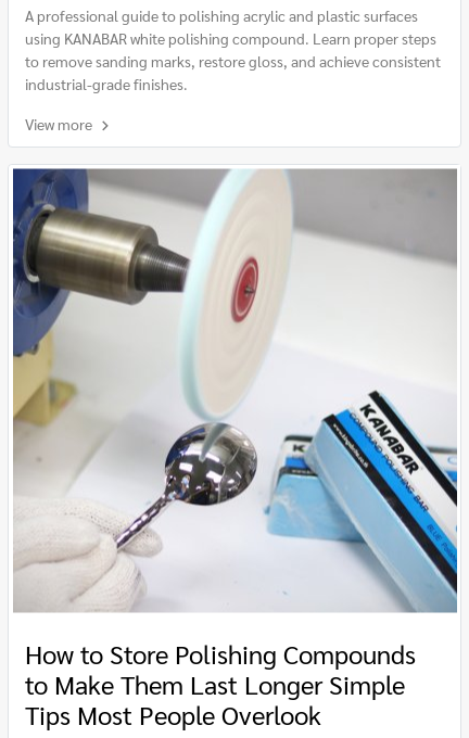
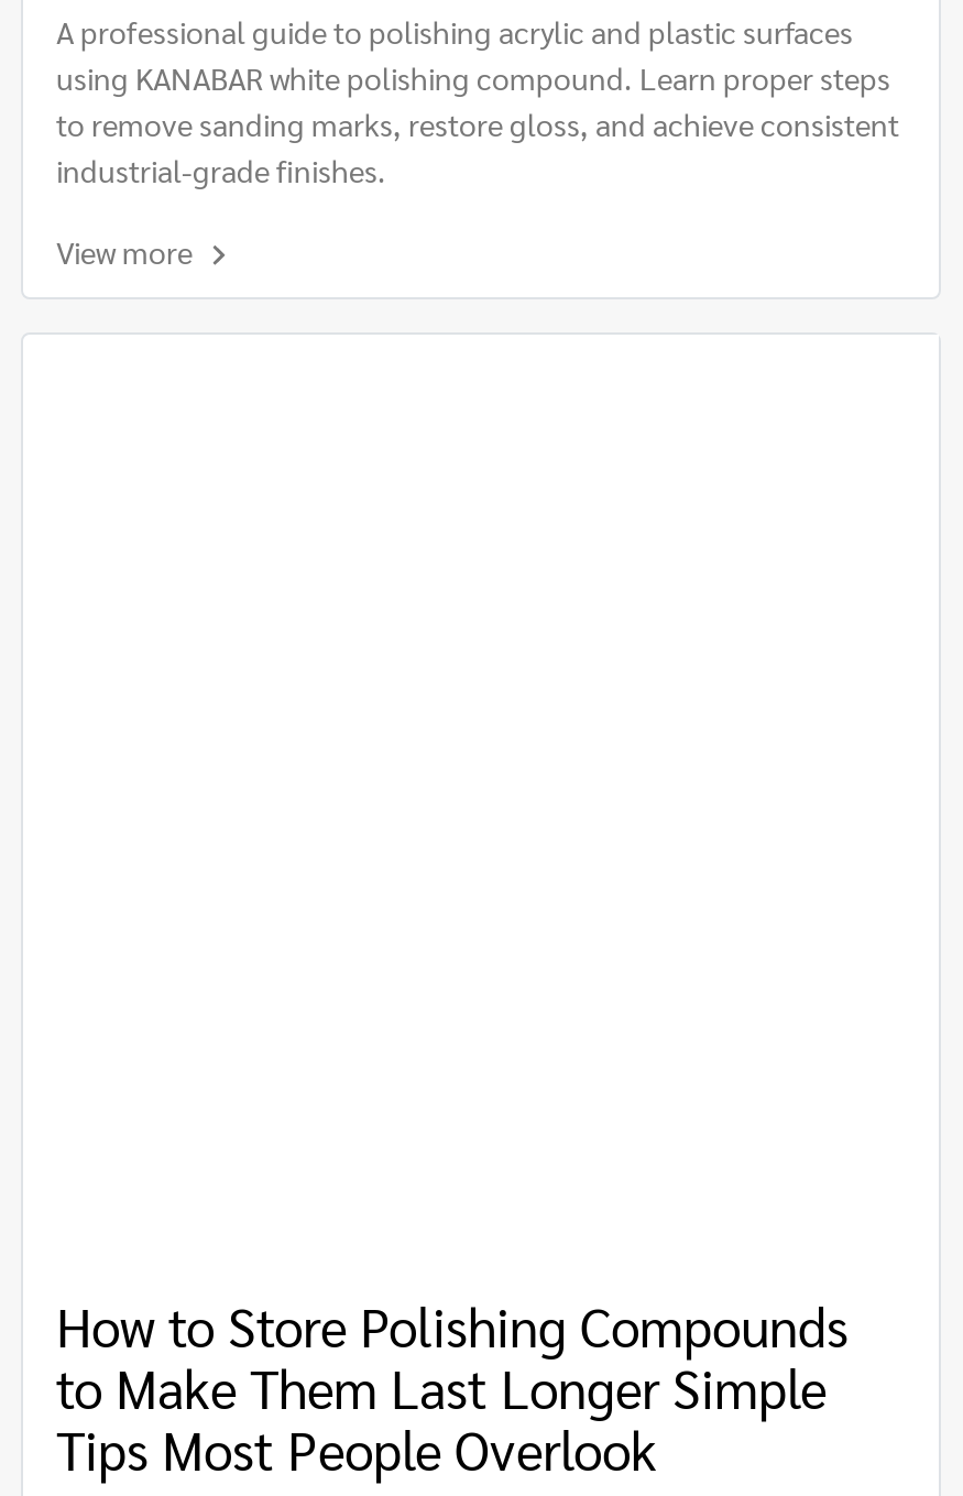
[12,167,458,613] [image] -> none

